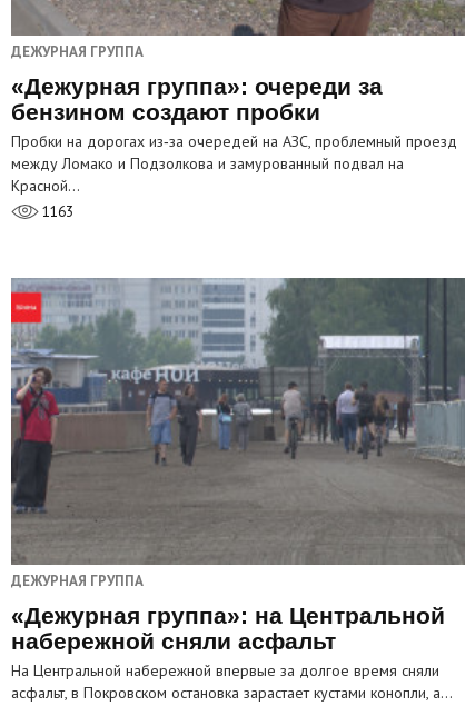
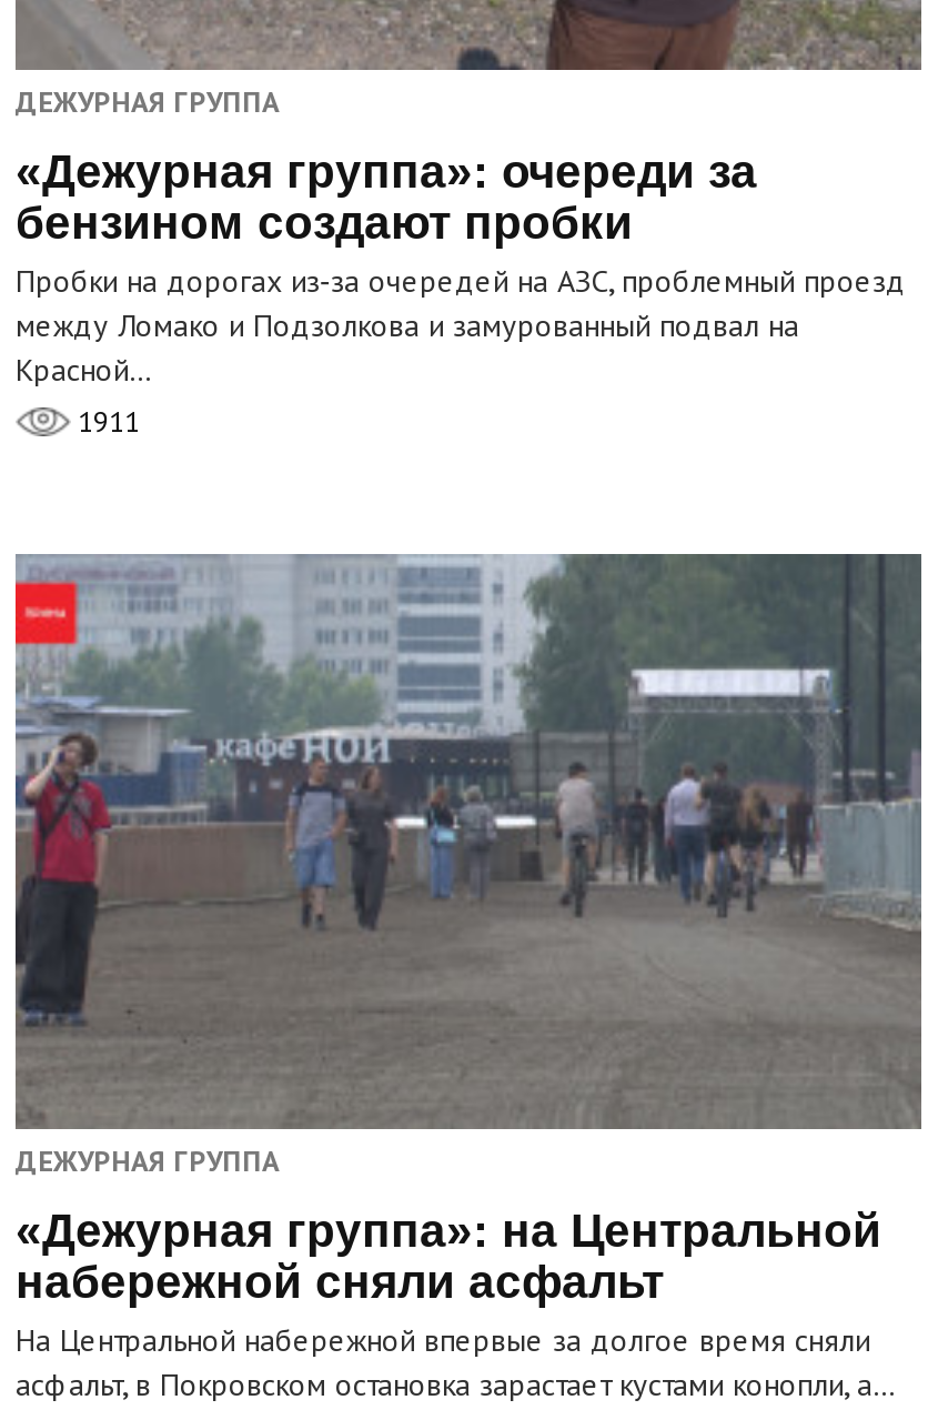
[39,202,73,221] 1163 -> [71,404,140,442] 1911

